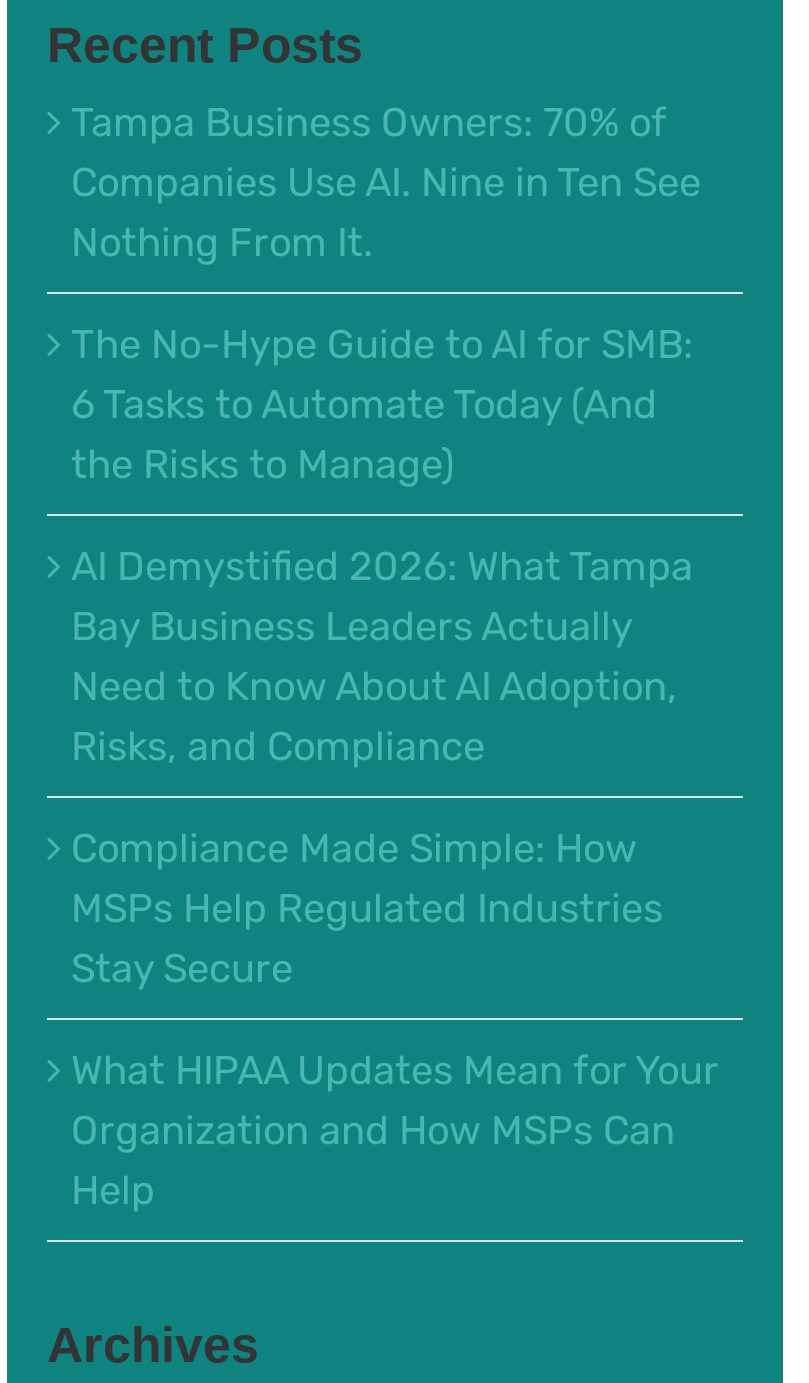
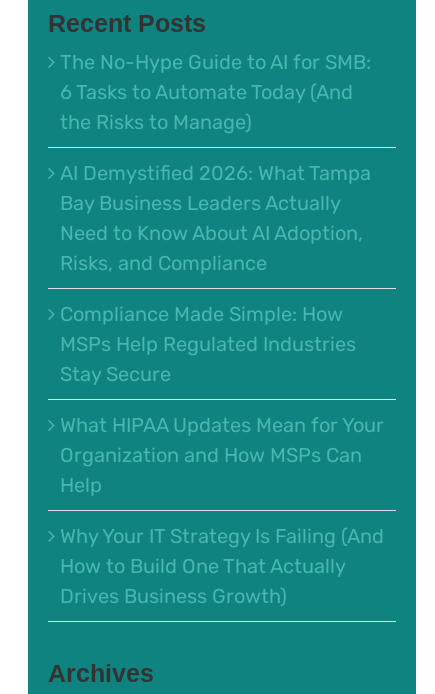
[71,97,701,265] Tampa Business Owners: 70% of | Companies Use AI. Nine in Ten See | Nothing From It. -> none
moved [71,319,719,1213] -> [60,50,384,497]: The No-Hype Guide to AI for SMB: | 6 Tasks to Automate Today (And | the Risks to Manage) | ... | Organization and How MSPs Can | Help
none -> [60,524,384,608] Why Your IT Strategy Is Failing (And | How to Build One That Actually | Drives Business Growth)

